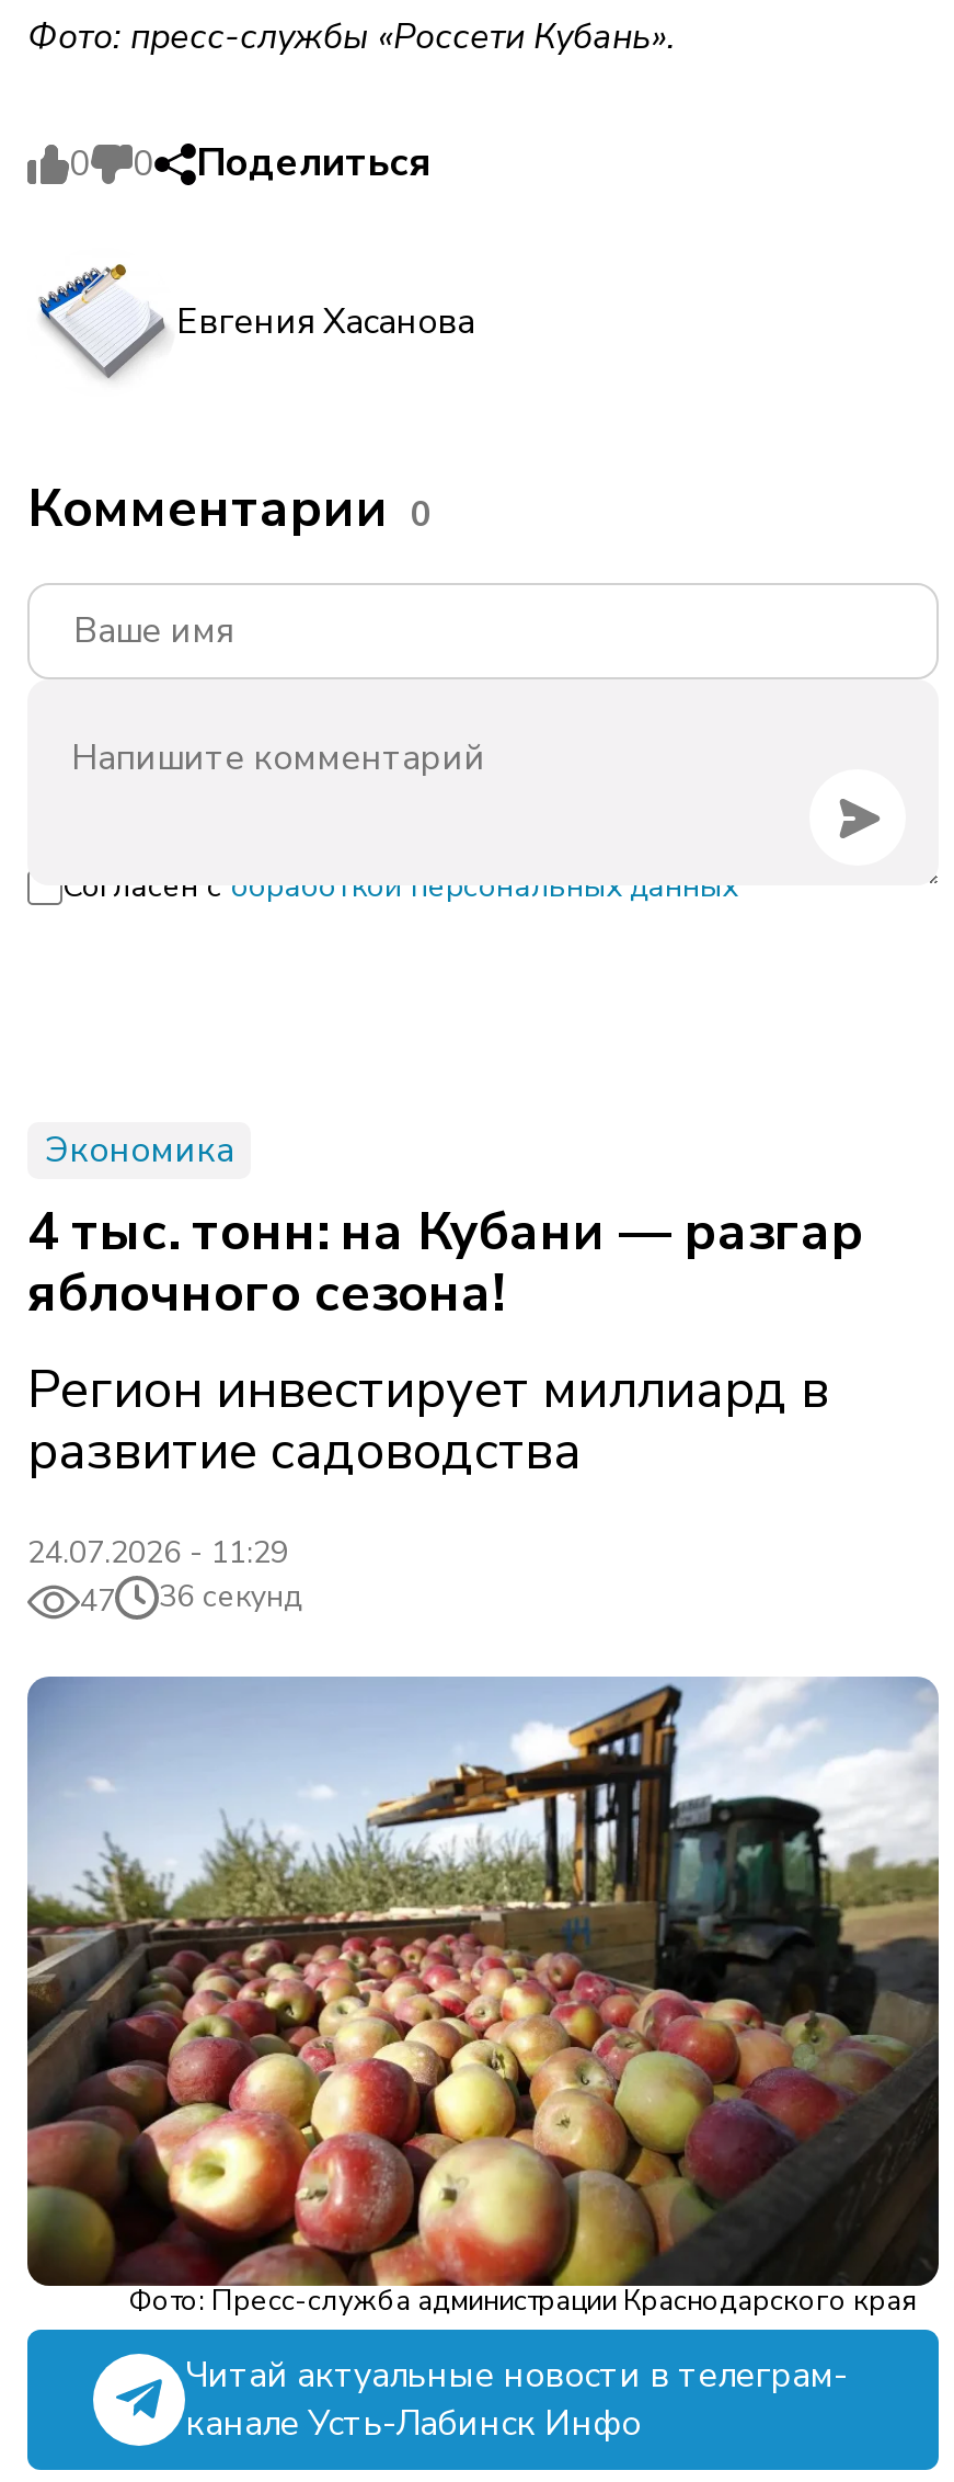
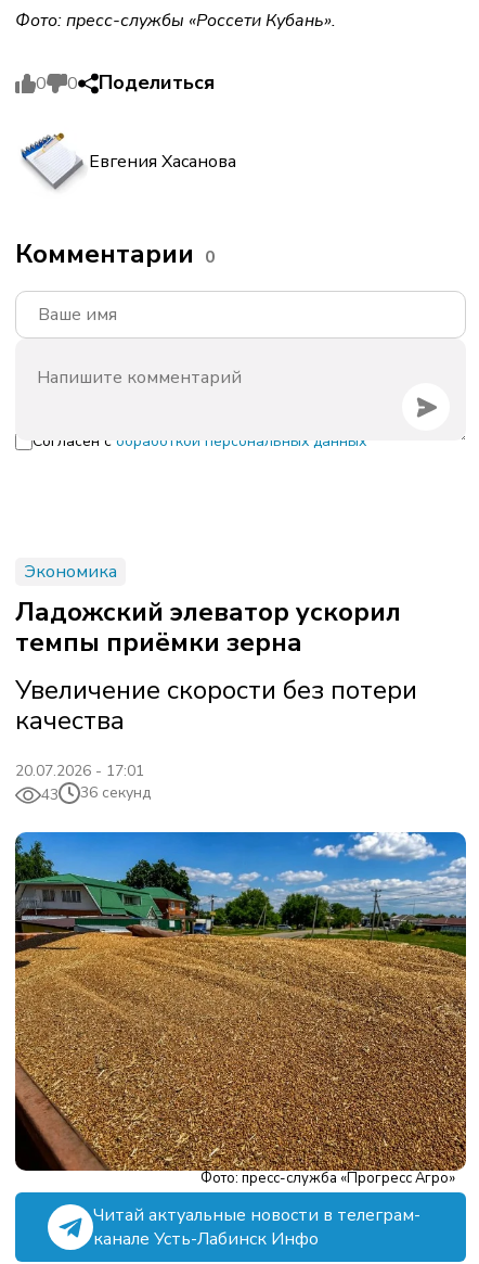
[27,1197,864,1486] 4 тыс. тонн: на Кубани — разгар | яблочного сезона! | Регион инвестирует миллиард в | развитие садоводства -> [15,595,417,738] Ладожский элеватор ускорил | темпы приёмки зерна | Увеличение скорости без потери | качества
[27,1532,288,1622] 24.07.2026 - 11:29 | 47 -> [15,761,144,805] 20.07.2026 - 17:01 | 43
[25,1677,941,2320] [image] | Фото: Пресс-служба администрации Краснодарского края -> [14,831,467,1188] [image] | Фото: пресс-служба «Прогресс Агро»

